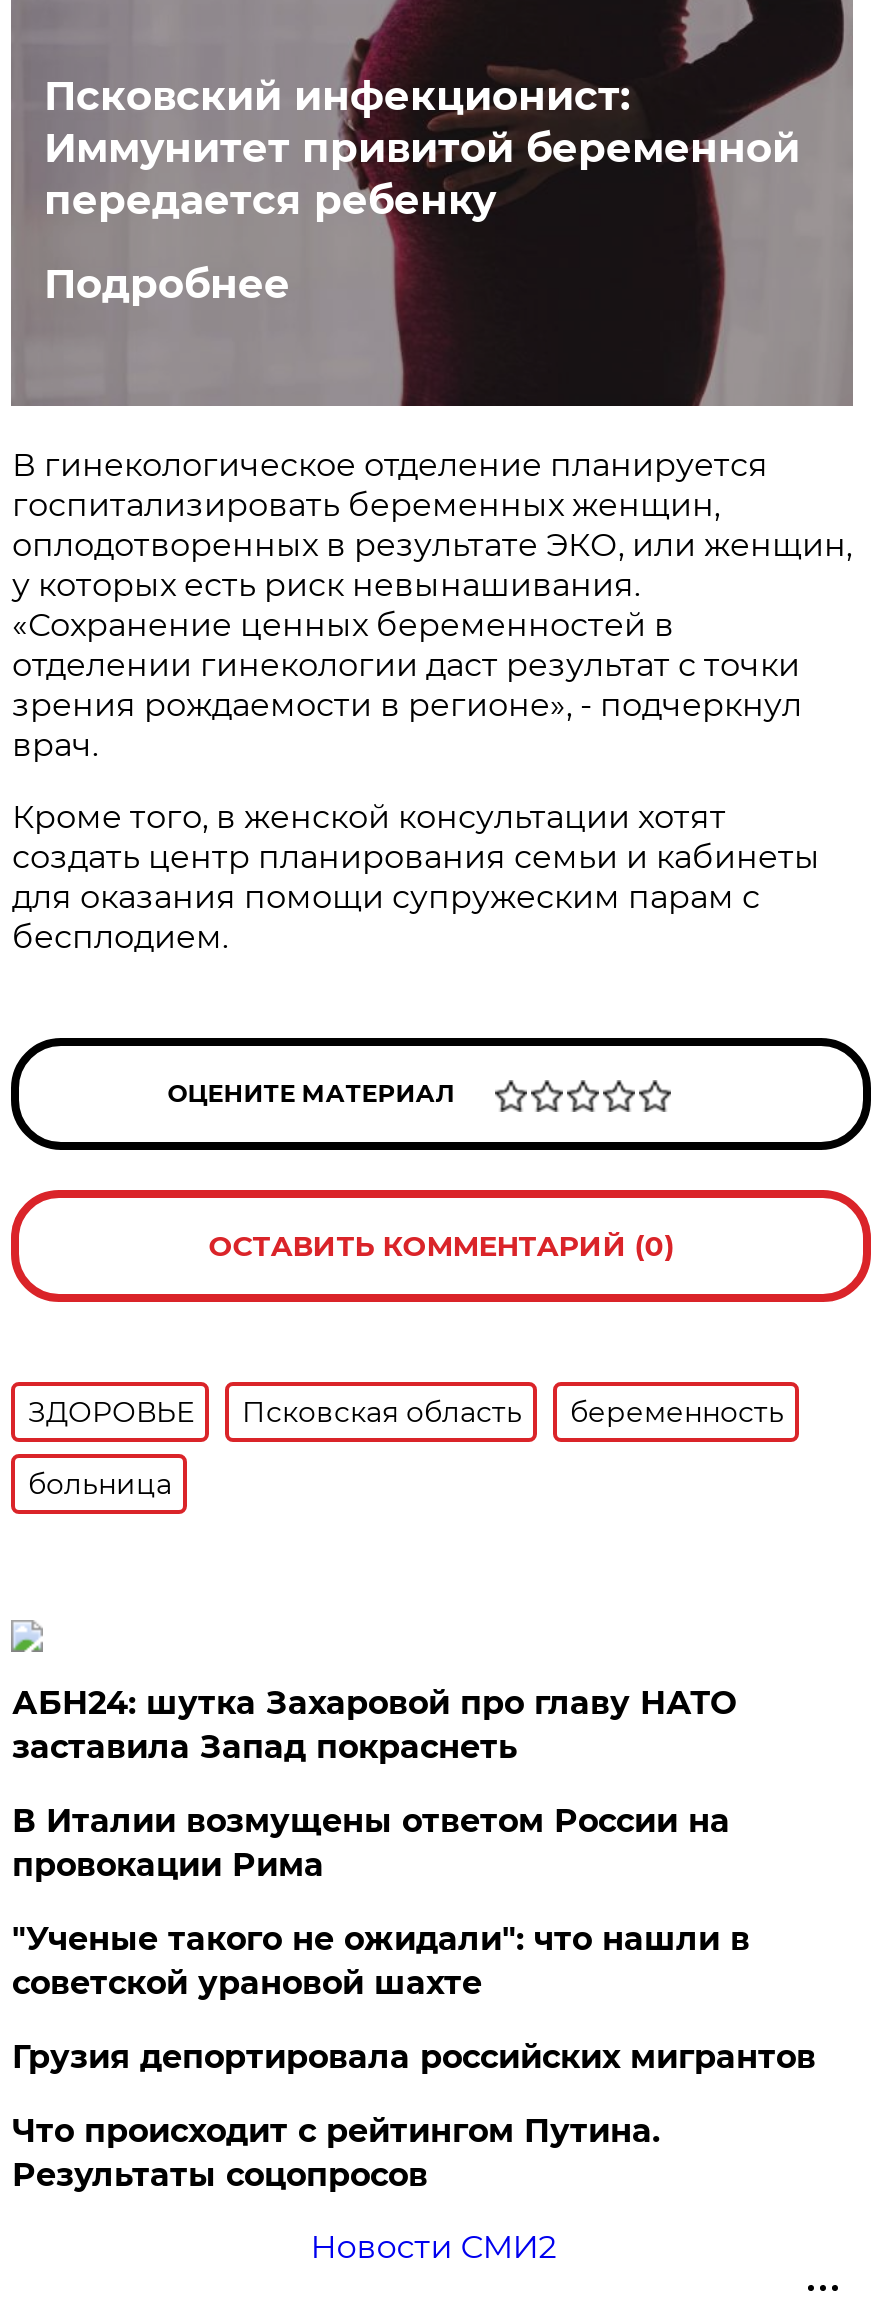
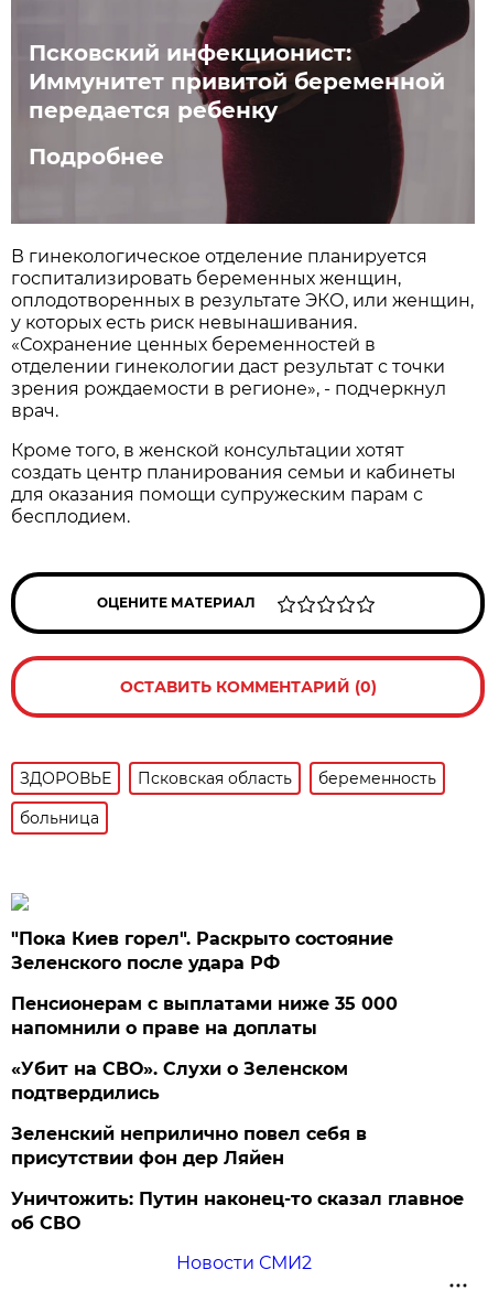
[12,1684,736,1766] АБН24: шутка Захаровой про главу НАТО | заставила Запад покраснеть -> [11,928,394,973] "Пока Киев горел". Раскрыто состояние | Зеленского после удара РФ
[12,1802,730,1884] В Италии возмущены ответом России на | провокации Рима -> [11,993,398,1039] Пенсионерам с выплатами ниже 35 000 | напомнили о праве на доплаты
[12,1920,750,2002] "Ученые такого не ожидали": что нашли в | советской урановой шахте -> [11,1058,349,1104] «Убит на СВО». Слухи о Зеленском | подтвердились
[12,2038,816,2076] Грузия депортировала российских мигрантов -> [11,1123,367,1169] Зеленский неприлично повел cебя в | присутствии фон дер Ляйен
[12,2112,660,2194] Что происходит с рейтингом Путина. | Результаты соцопросов -> [11,1188,464,1234] Уничтожить: Путин наконец-то сказал главное | об СВО

